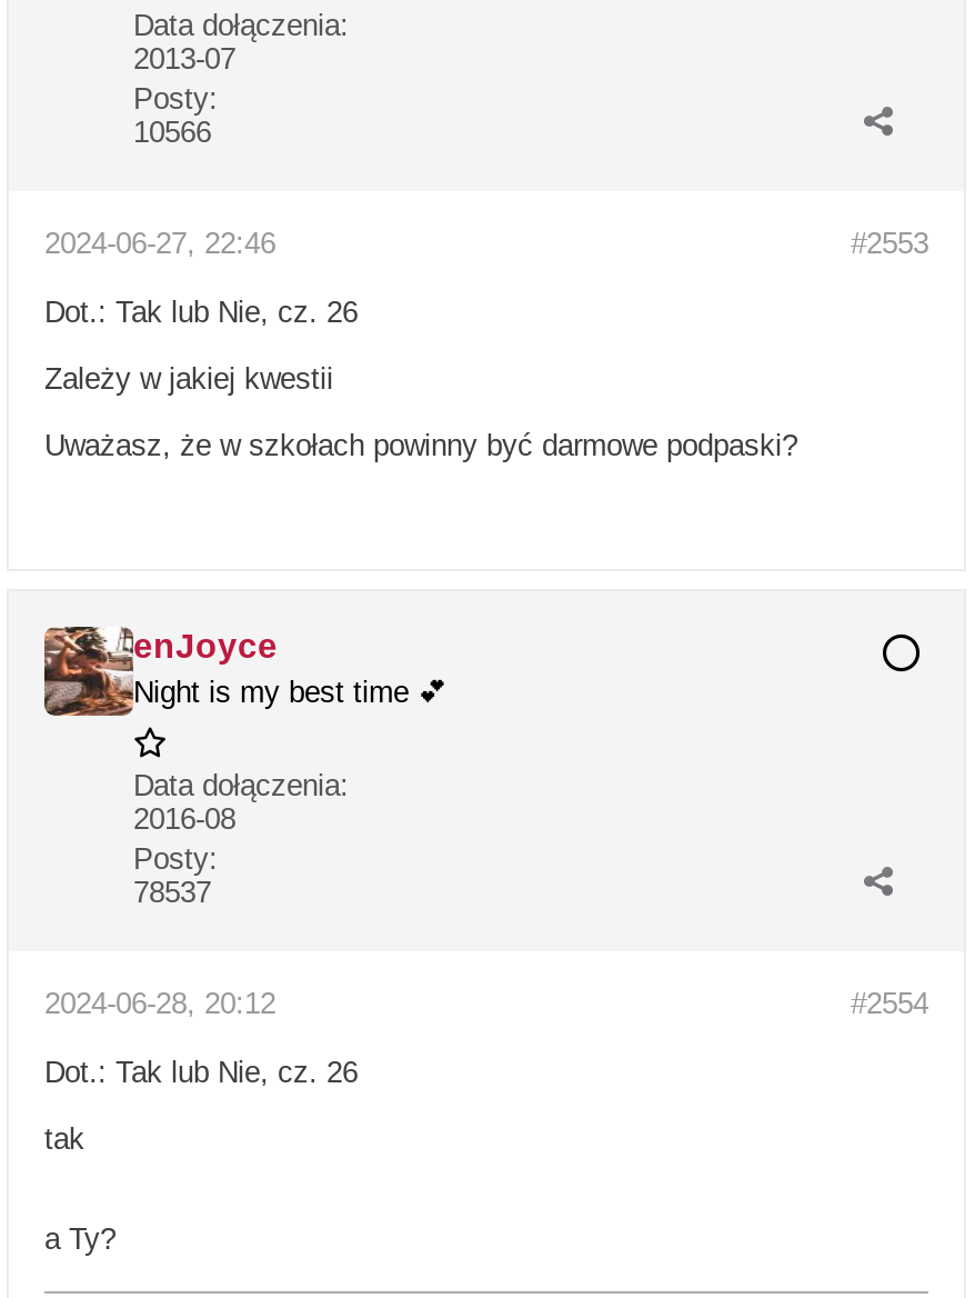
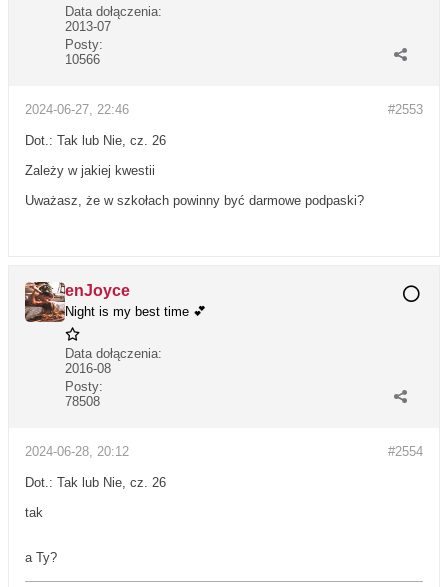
[133,875,211,909] 78537 -> [65,394,100,409] 78508

